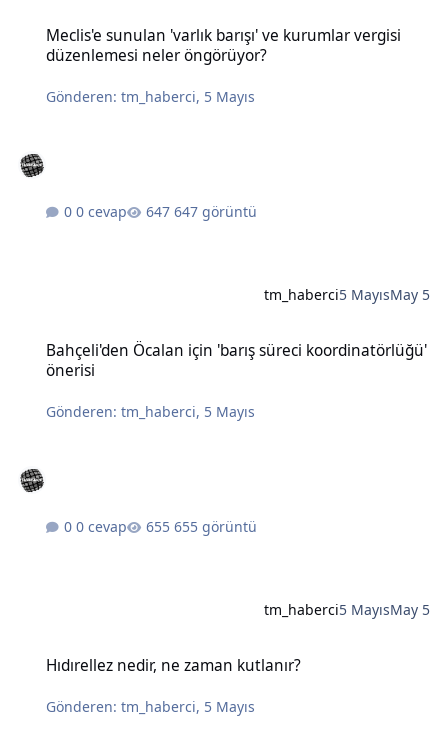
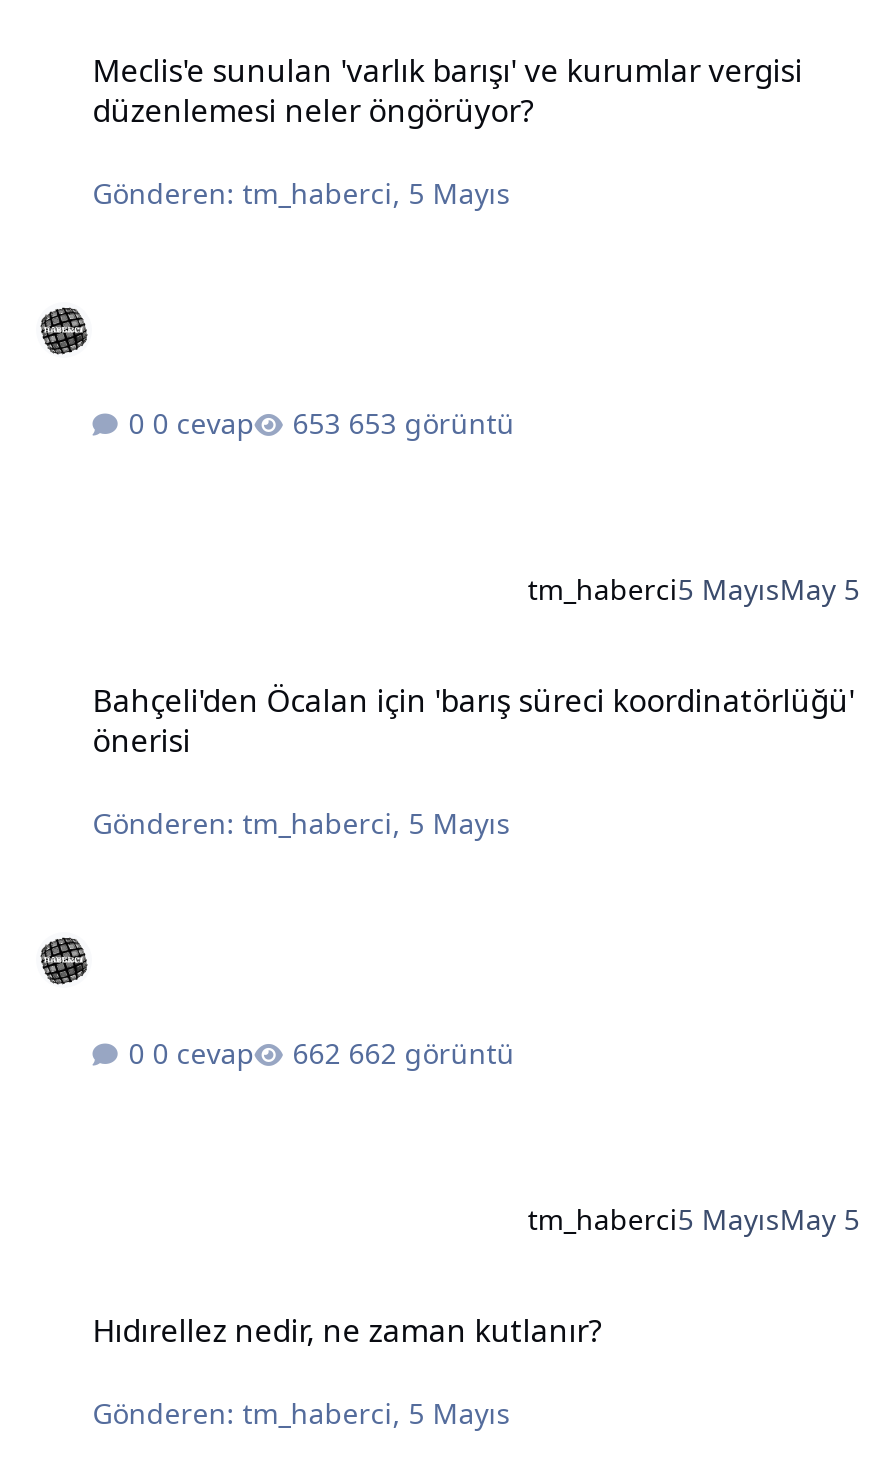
[174,202,257,221] 647 görüntü -> [348,403,514,441] 653 görüntü
[174,516,257,535] 655 görüntü -> [348,1033,514,1071] 662 görüntü

